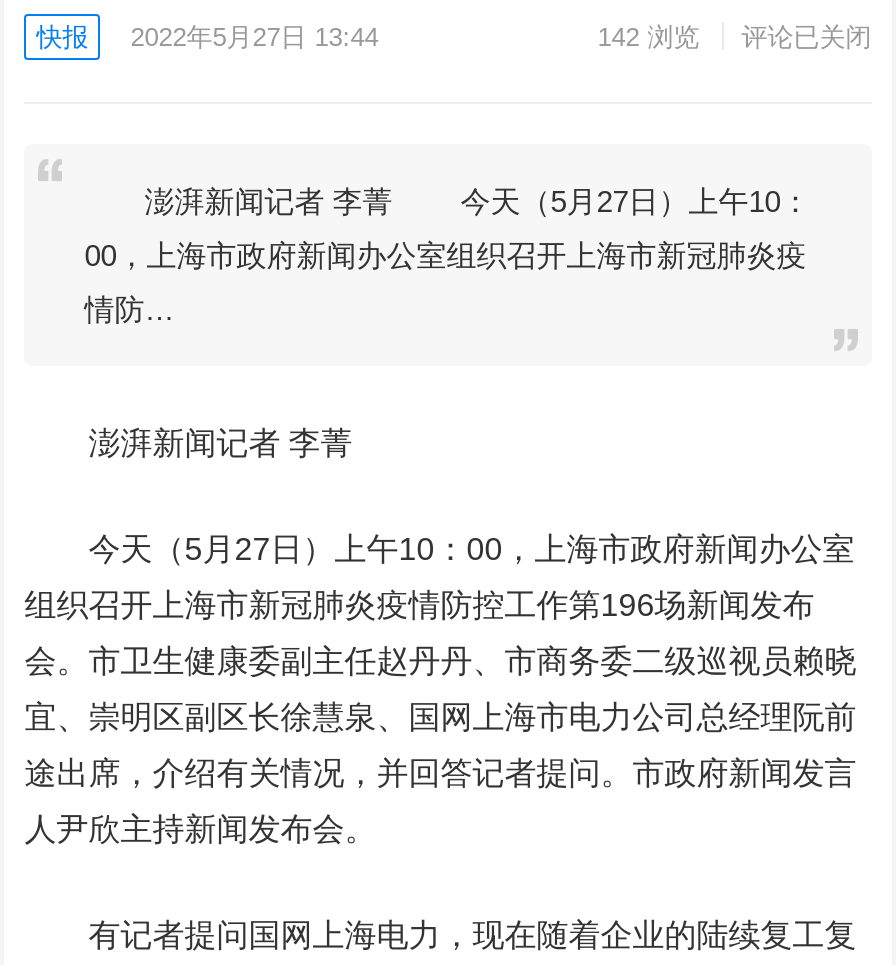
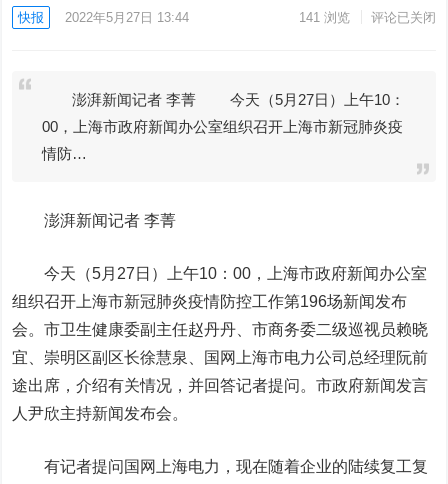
[598,22,872,52] 142浏览 评论已关闭 -> [299,10,436,25] 141浏览 评论已关闭

